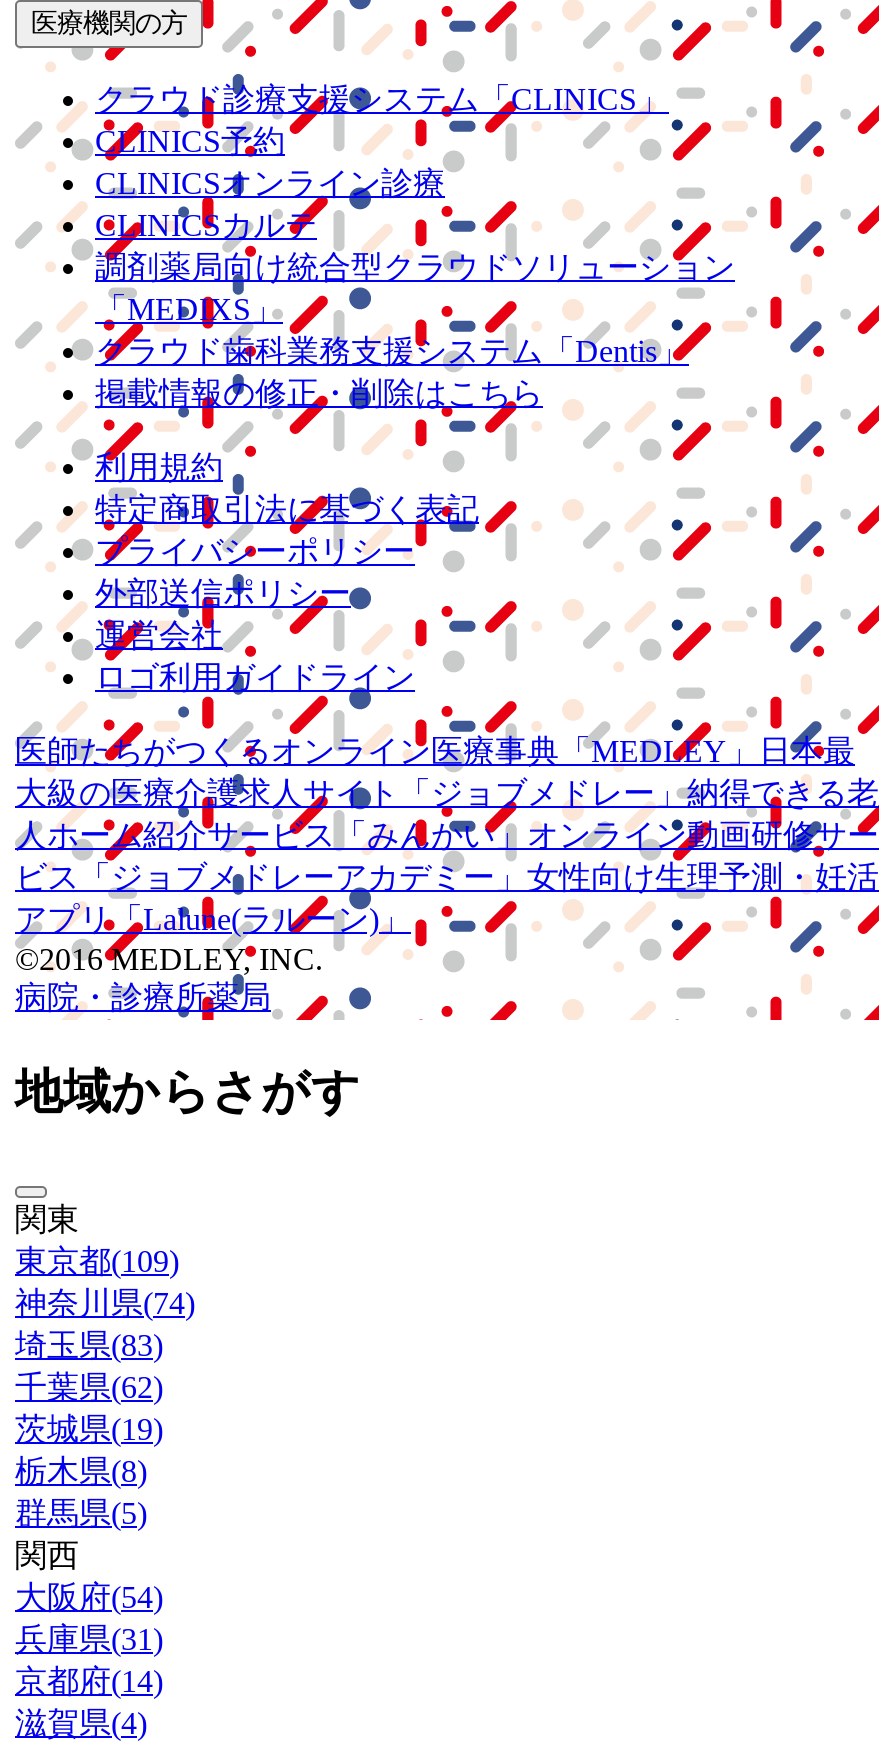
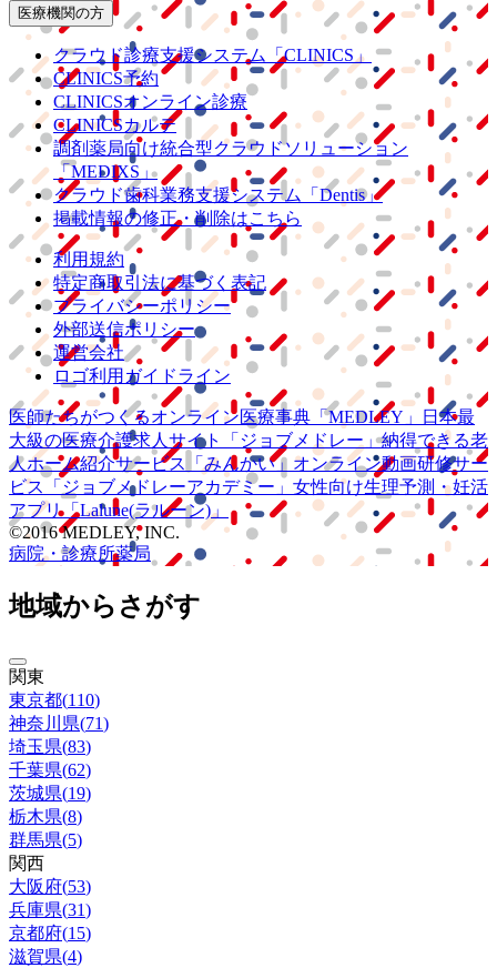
[15,1243,179,1277] 東京都(109) -> [9,690,100,709] 東京都(110)
[15,1285,195,1319] 神奈川県(74) -> [9,713,109,732] 神奈川県(71)
[15,1579,163,1613] 大阪府(54) -> [9,877,91,896] 大阪府(53)
[15,1663,163,1697] 京都府(14) -> [9,923,91,942] 京都府(15)

